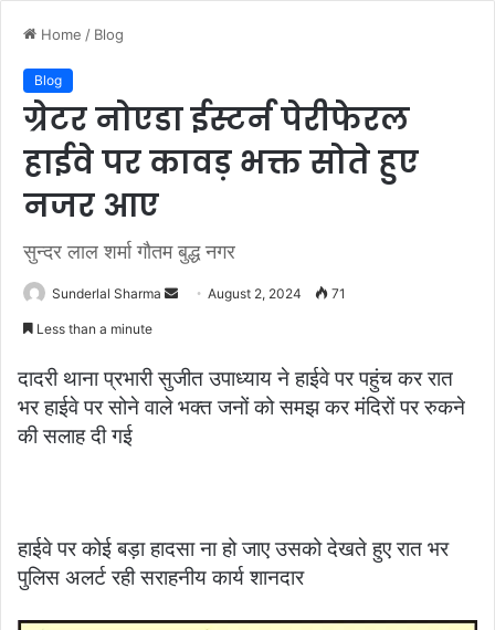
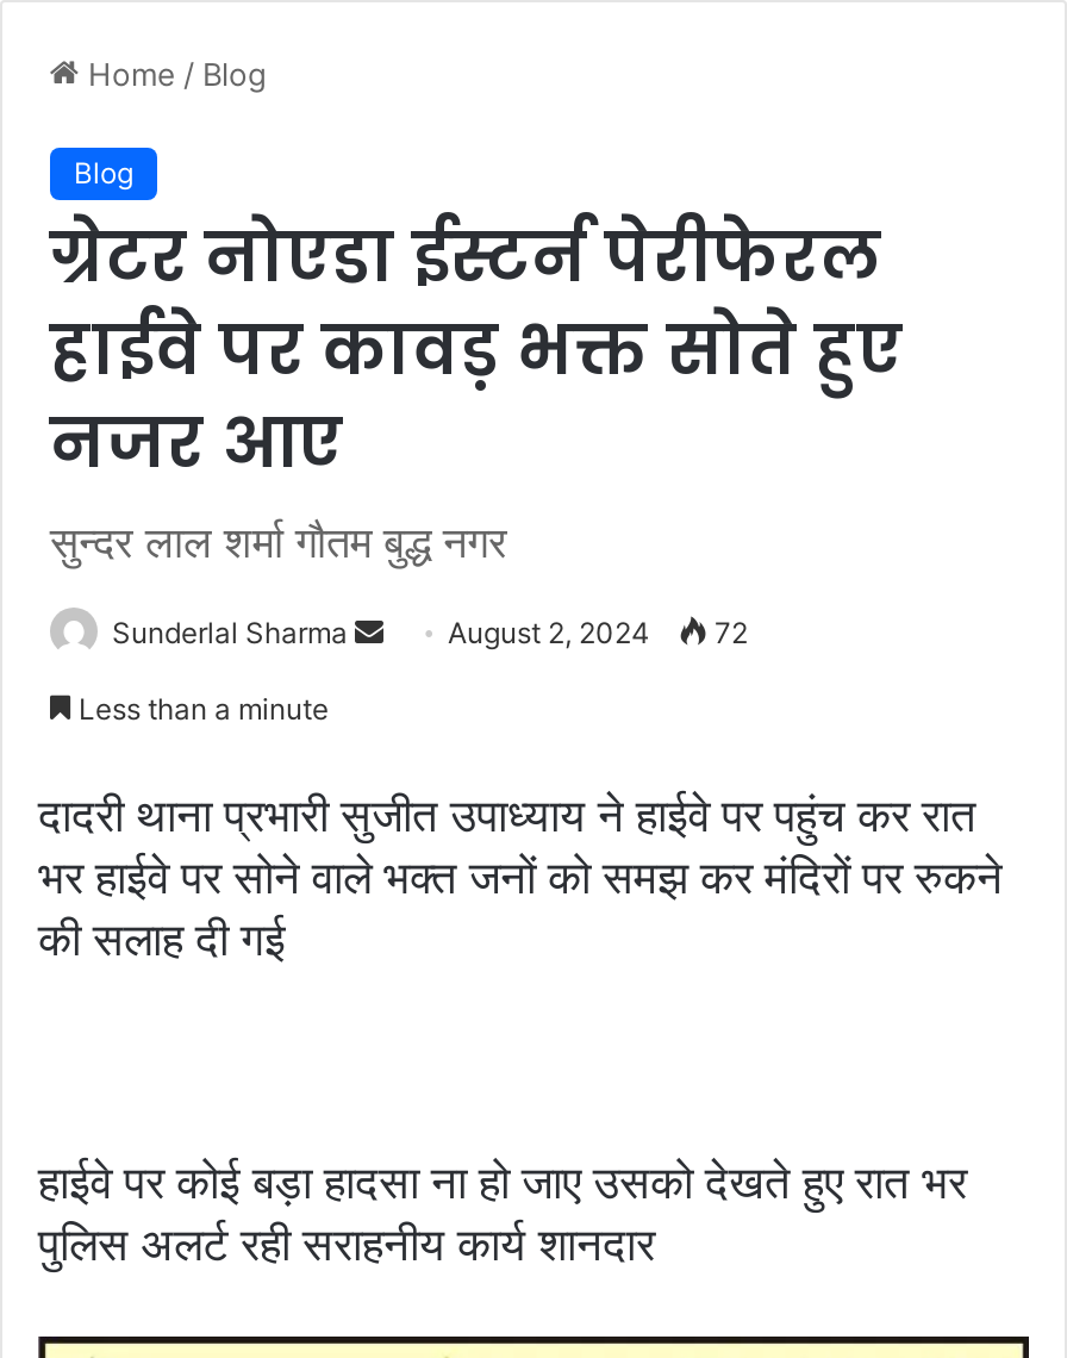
[328,286,346,302] 71 -> [707,616,748,651] 72

